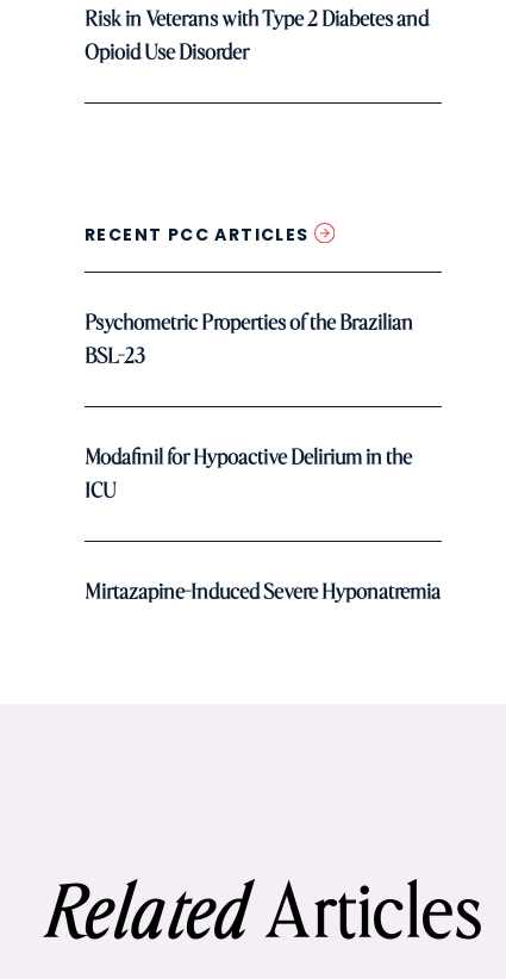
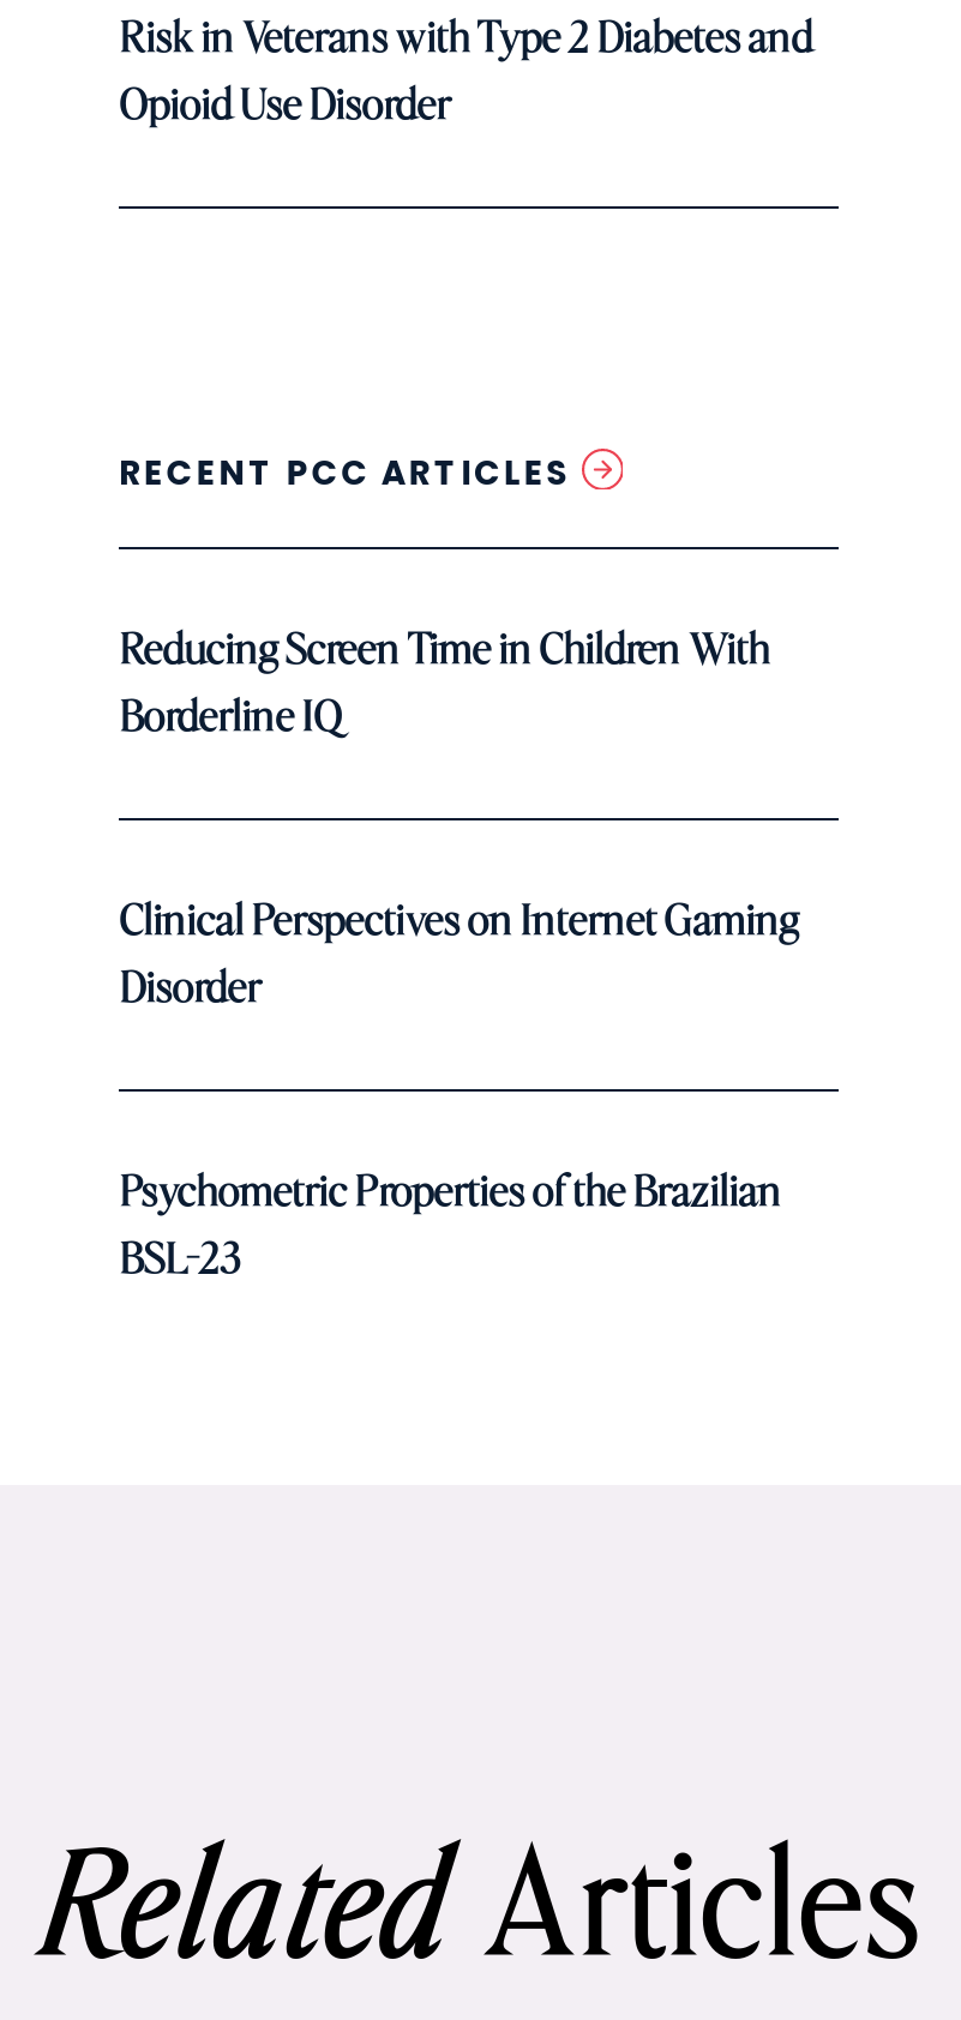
none -> [119,626,769,741] Reducing Screen Time in Children With | Borderline IQ
none -> [119,897,798,1012] Clinical Perspectives on Internet Gaming | Disorder
moved [85,311,413,368] -> [119,1168,781,1283]: Psychometric Properties of the Brazilian | BSL-23
[85,445,412,503] Modafinil for Hypoactive Delirium in the | ICU -> none
[85,580,441,604] Mirtazapine-Induced Severe Hyponatremia -> none

